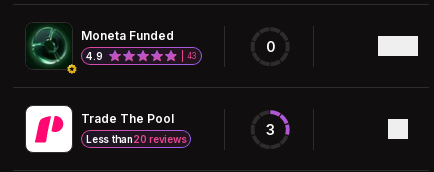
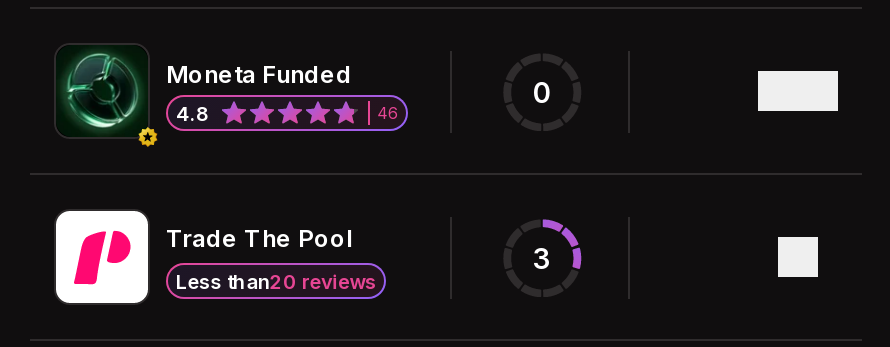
[86,50,103,62] 4.9 -> [176,101,211,125] 4.8
[186,51,196,61] 43 -> [377,103,397,123] 46

